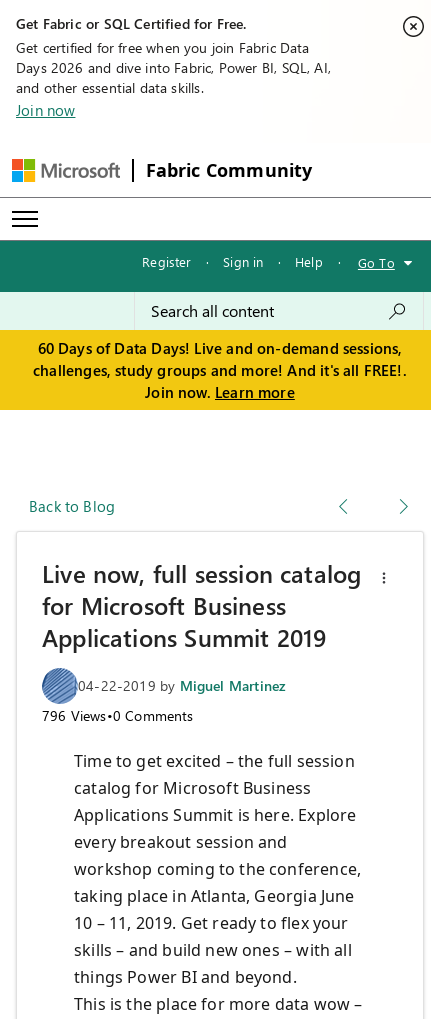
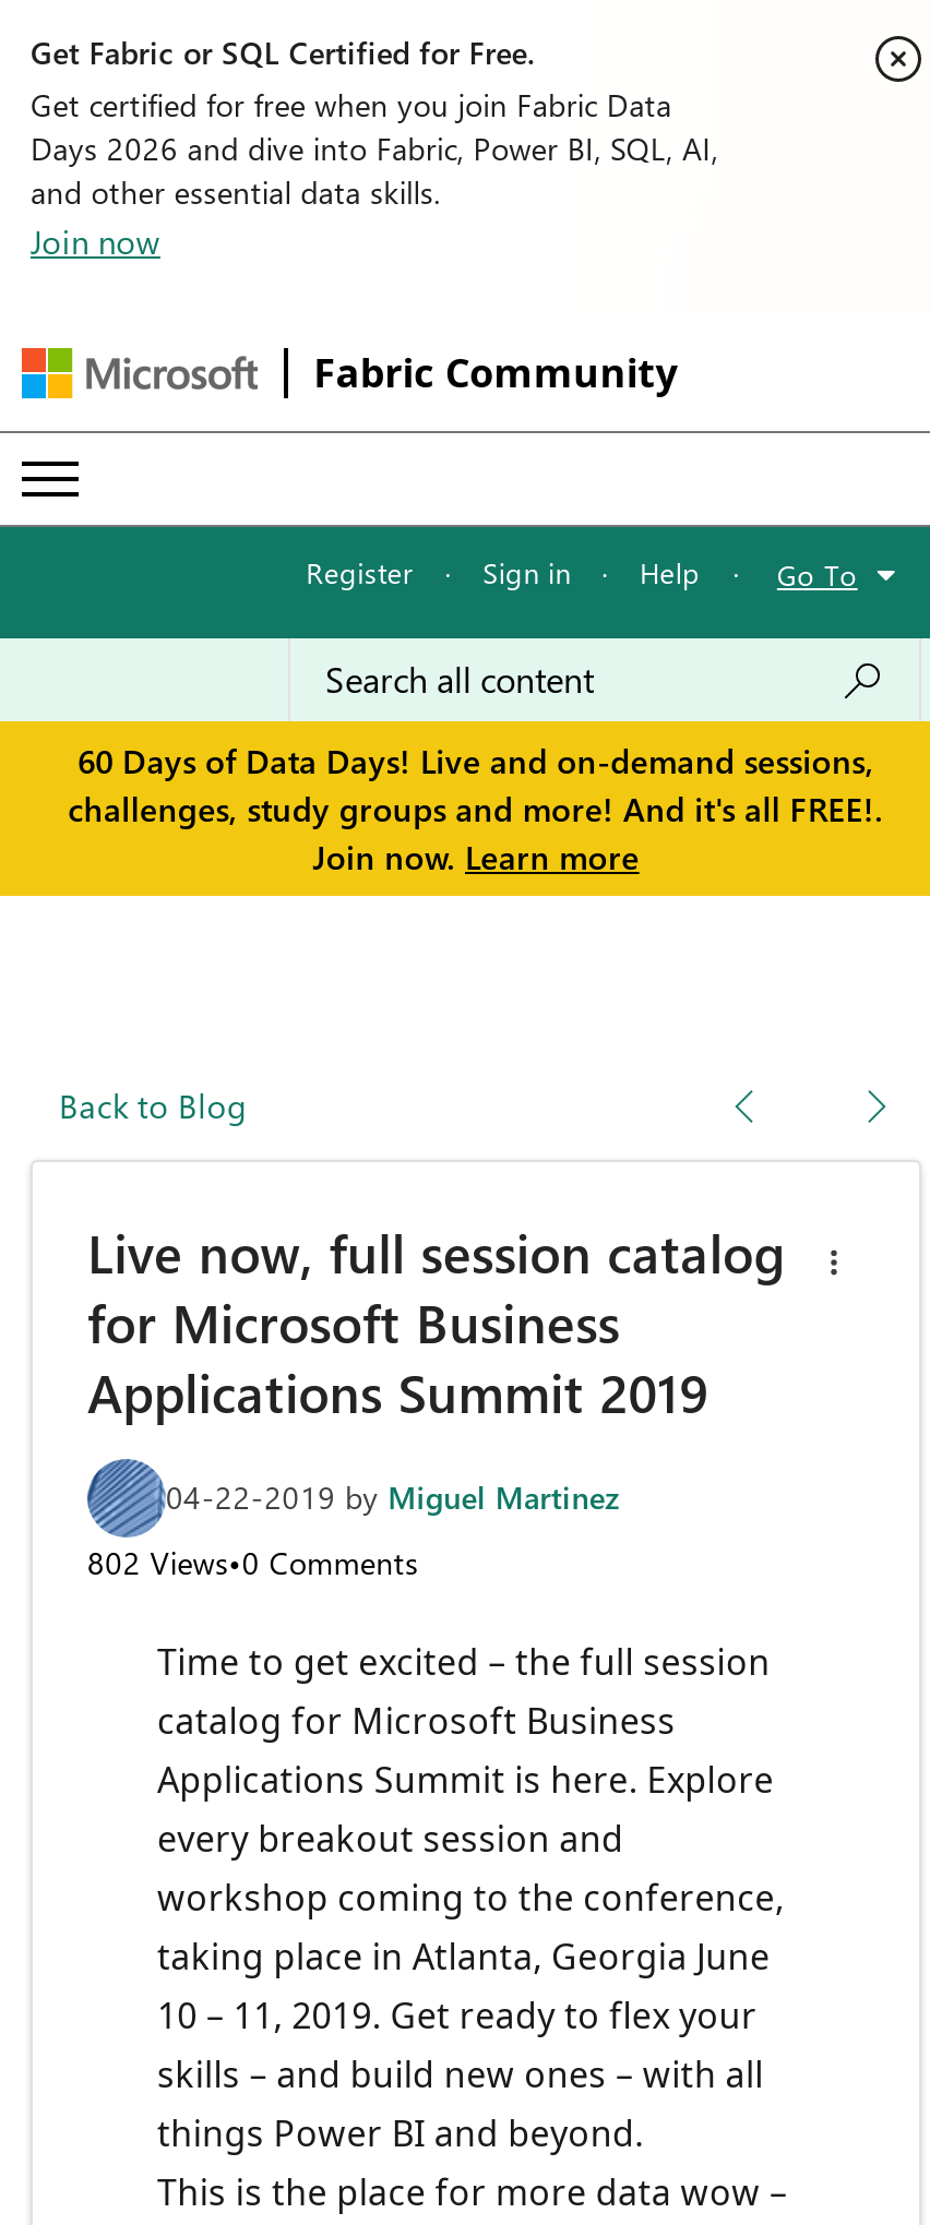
[42,706,194,725] 796 Views•0 Comments -> [87,1543,418,1584] 802 Views•0 Comments

